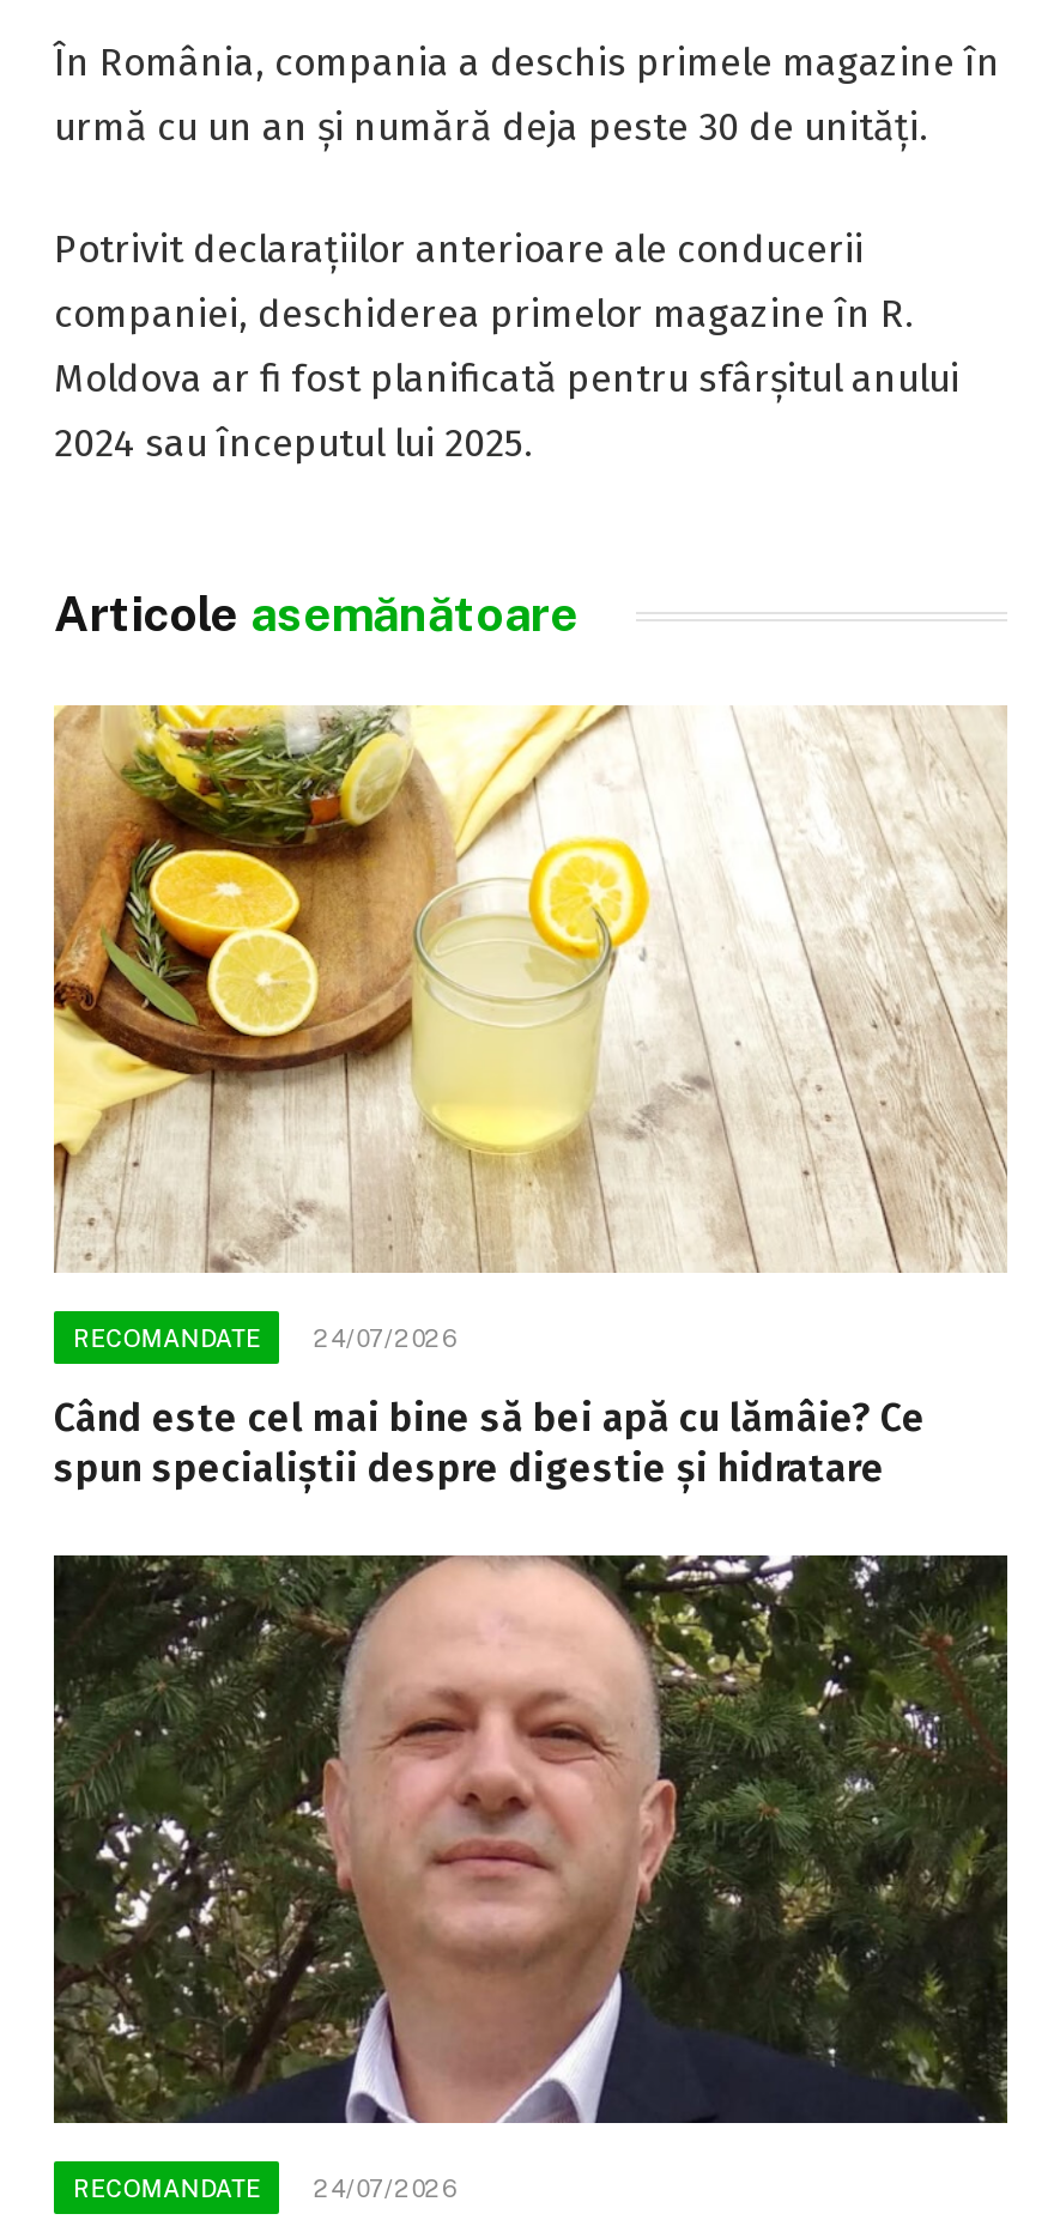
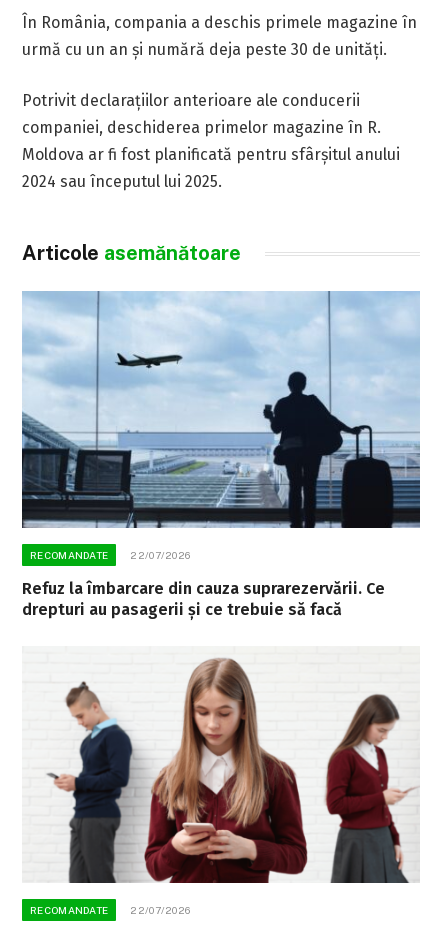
[52,703,1007,1352] [image] | RECOMANDATE 24/07/2026 -> [21,290,421,561] [image] | RECOMANDATE 22/07/2026
[54,1395,926,1491] Când este cel mai bine să bei apă cu lămâie? Ce | spun specialiștii despre digestie și hidratare -> [22,579,385,619] Refuz la îmbarcare din cauza suprarezervării. Ce | drepturi au pasagerii și ce trebuie să facă
[52,1553,1010,2202] [image] | RECOMANDATE 24/07/2026 -> [22,646,420,916] [image] | RECOMANDATE 22/07/2026

